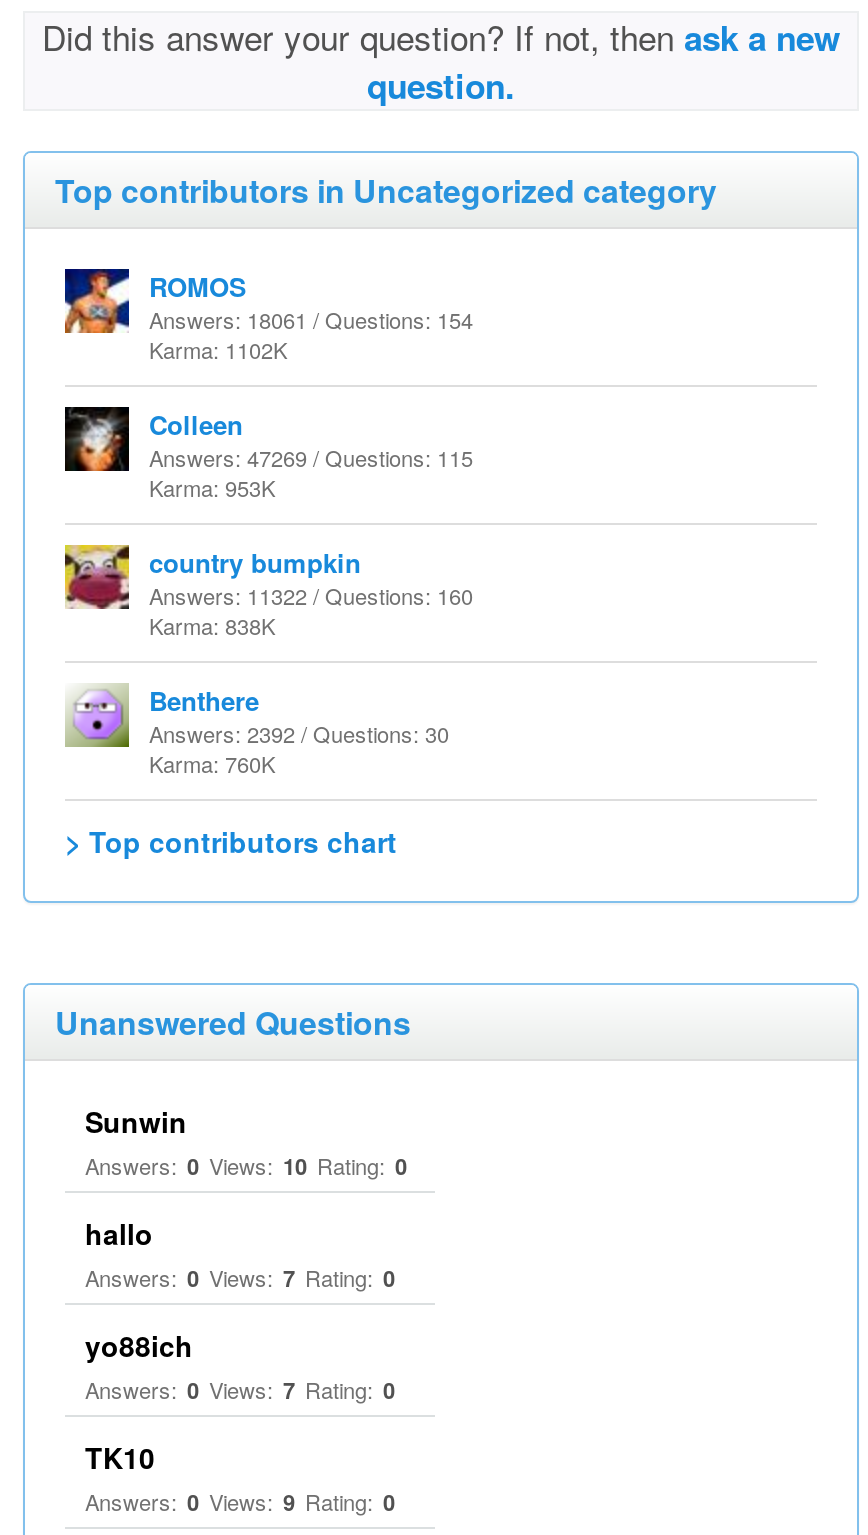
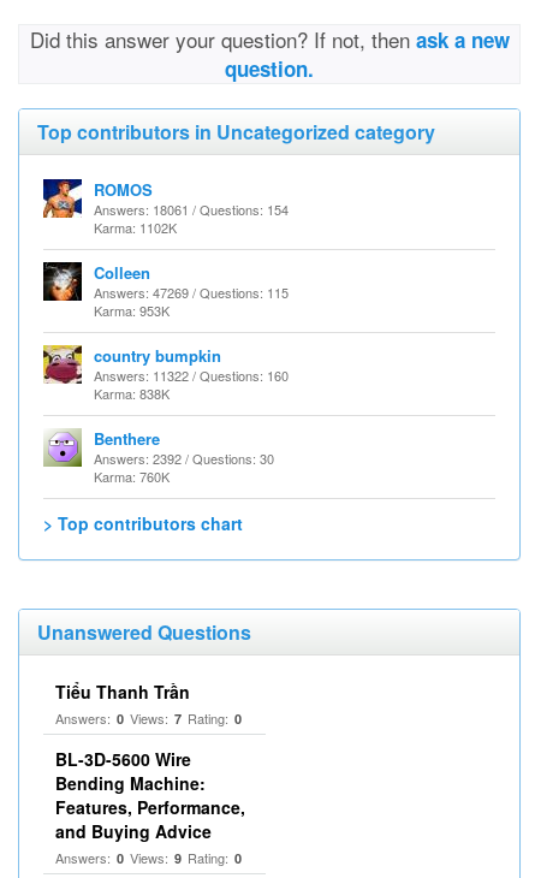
[85,1101,407,1253] Sunwin | Answers: 0 Views: 10 Rating: 0 | hallo -> [55,680,190,704] Tiểu Thanh Trần
[85,1325,395,1477] yo88ich | Answers: 0 Views: 7 Rating: 0 | TK10 -> [55,747,245,843] BL-3D-5600 Wire | Bending Machine: | Features, Performance, | and Buying Advice

